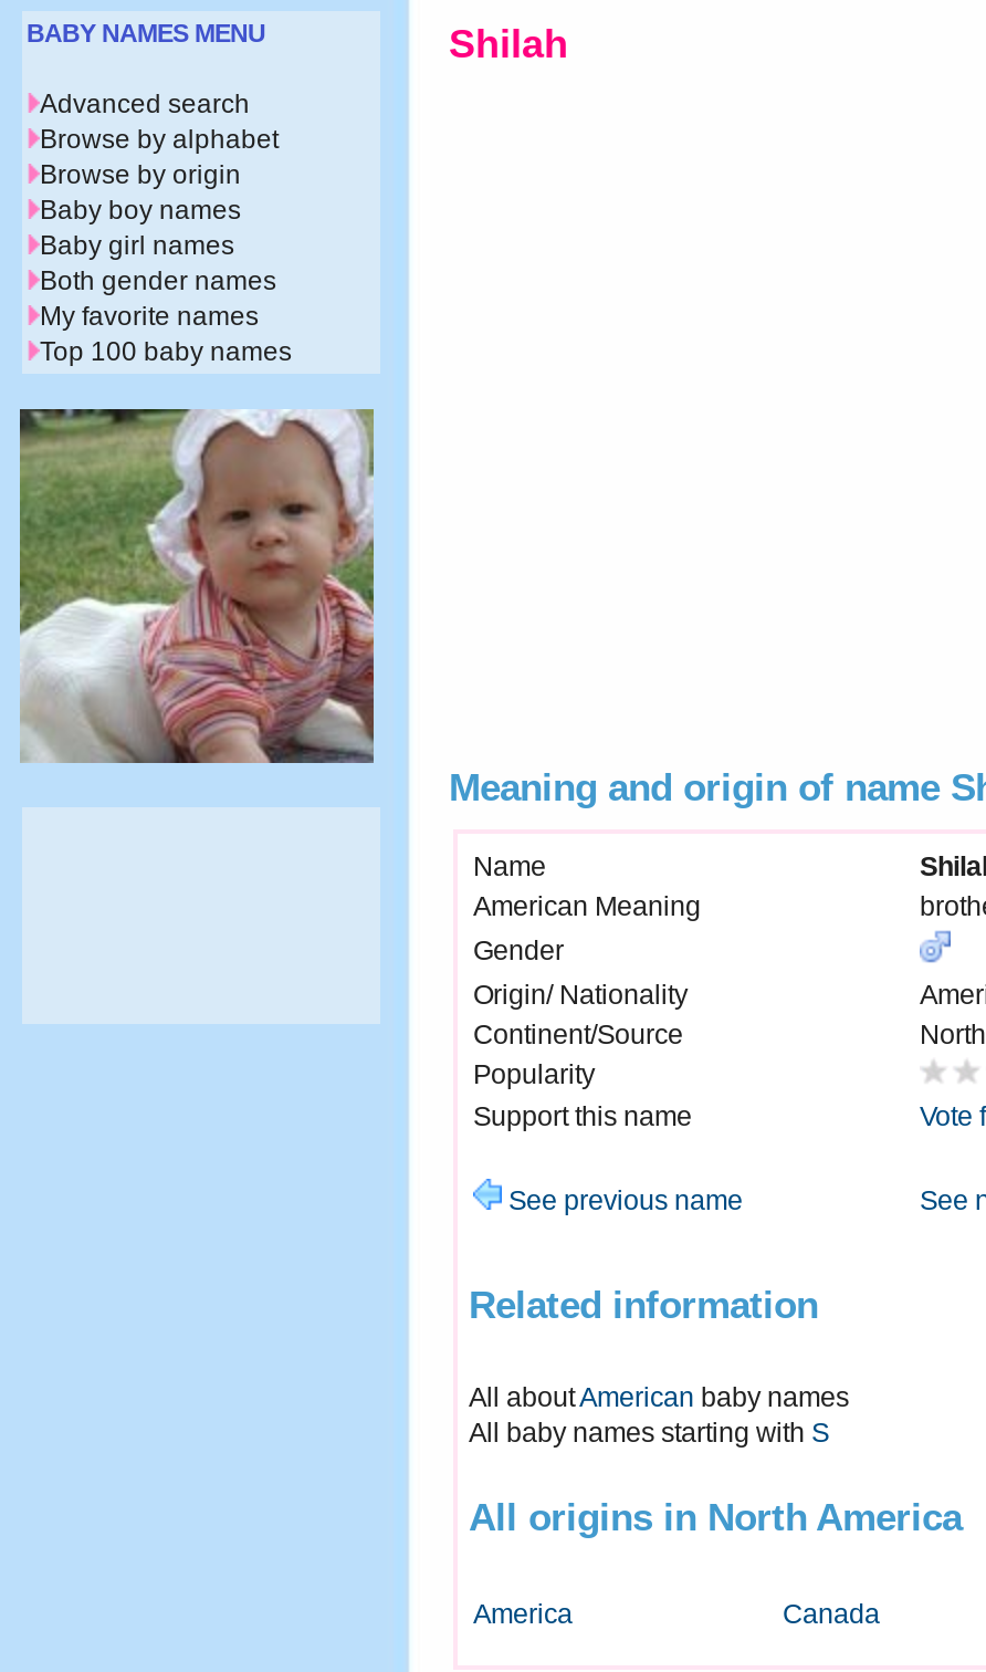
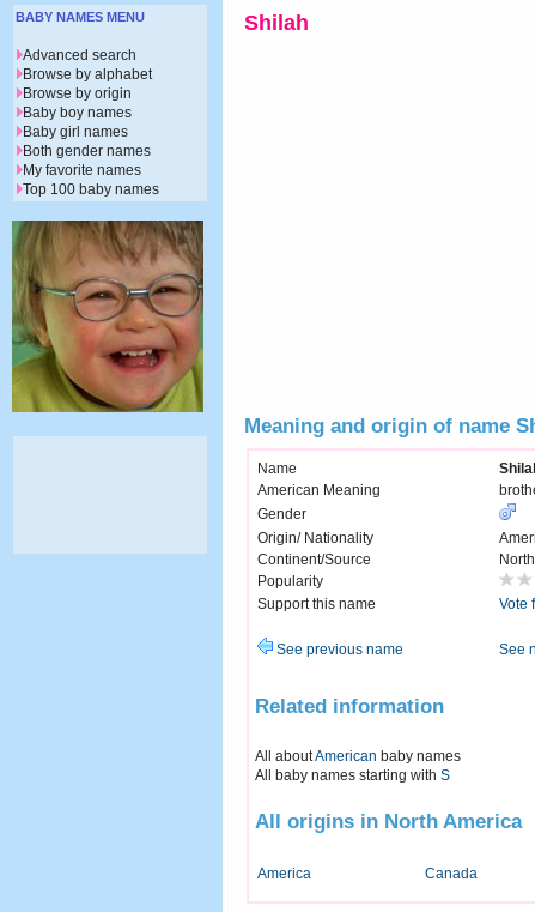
[18,407,376,765] [image] -> [11,219,205,413] [image]

